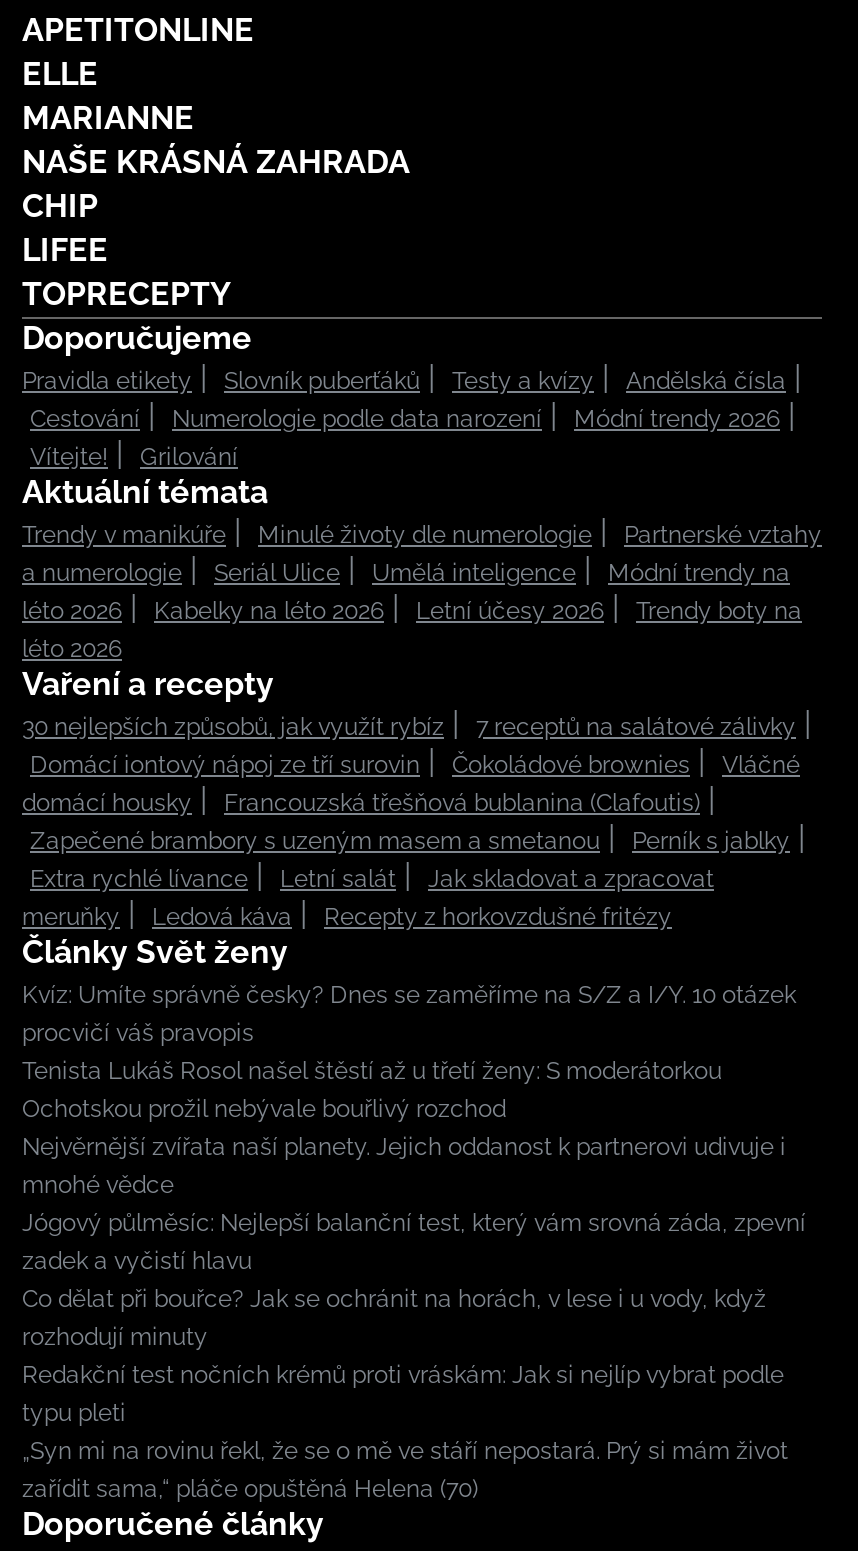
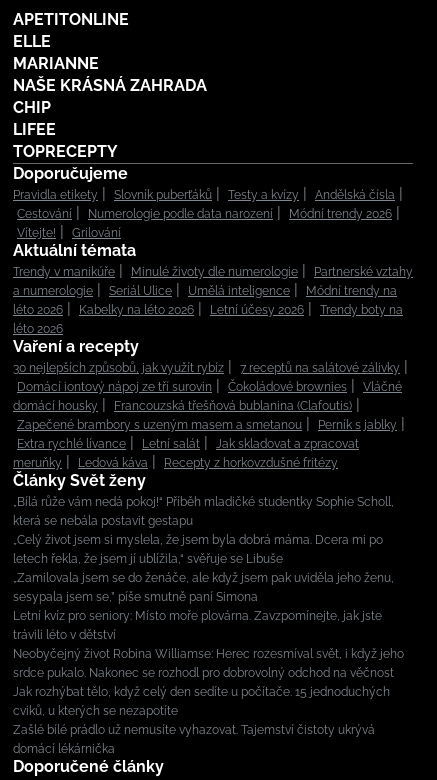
[22,981,806,1503] Kvíz: Umíte správně česky? Dnes se zaměříme na S/Z a I/Y. 10 otázek | procvičí váš pravopis | Tenista Lukáš Rosol našel štěstí až u třetí ženy: S moderátorkou | Ochotskou prožil nebývale bouřlivý rozchod | Nejvěrnější zvířata naší planety. Jejich oddanost k partnerovi udivuje i | mnohé vědce | Jógový půlměsíc: Nejlepší balanční test, který vám srovná záda, zpevní | zadek a vyčistí hlavu | Co dělat při bouřce? Jak se ochránit na horách, v lese i u vody, když | rozhodují minuty | Redakční test nočních krémů proti vráskám: Jak si nejlíp vybrat podle | typu pleti | „Syn mi na rovinu řekl, že se o mě ve stáří nepostará. Prý si mám život | zařídit sama,“ pláče opuštěná Helena (70) -> [13,495,404,756] „Bílá růže vám nedá pokoj!“ Příběh mladičké studentky Sophie Scholl, | která se nebála postavit gestapu | „Celý život jsem si myslela, že jsem byla dobrá máma. Dcera mi po | letech řekla, že jsem jí ublížila,“ svěřuje se Libuše | „Zamilovala jsem se do ženáče, ale když jsem pak uviděla jeho ženu, | sesypala jsem se,” píše smutně paní Simona | Letní kvíz pro seniory: Místo moře plovárna. Zavzpomínejte, jak jste | trávili léto v dětství | Neobyčejný život Robina Williamse: Herec rozesmíval svět, i když jeho | srdce pukalo. Nakonec se rozhodl pro dobrovolný odchod na věčnost | Jak rozhýbat tělo, když celý den sedíte u počítače. 15 jednoduchých | cviků, u kterých se nezapotíte | Zašlé bílé prádlo už nemusíte vyhazovat. Tajemství čistoty ukrývá | domácí lékárnička

